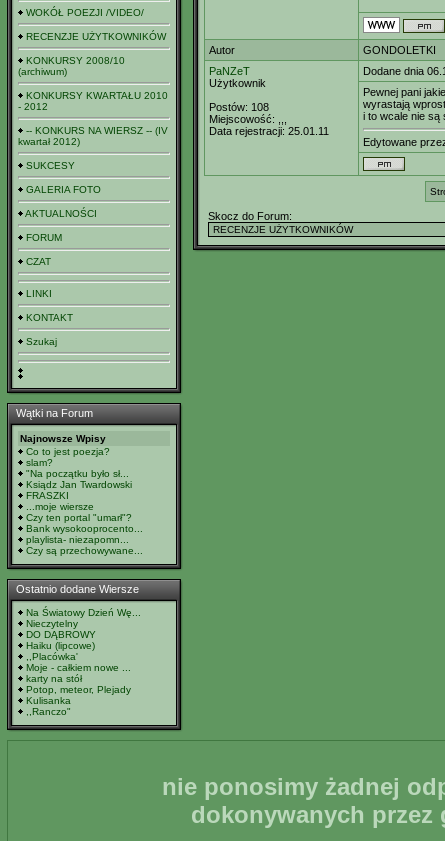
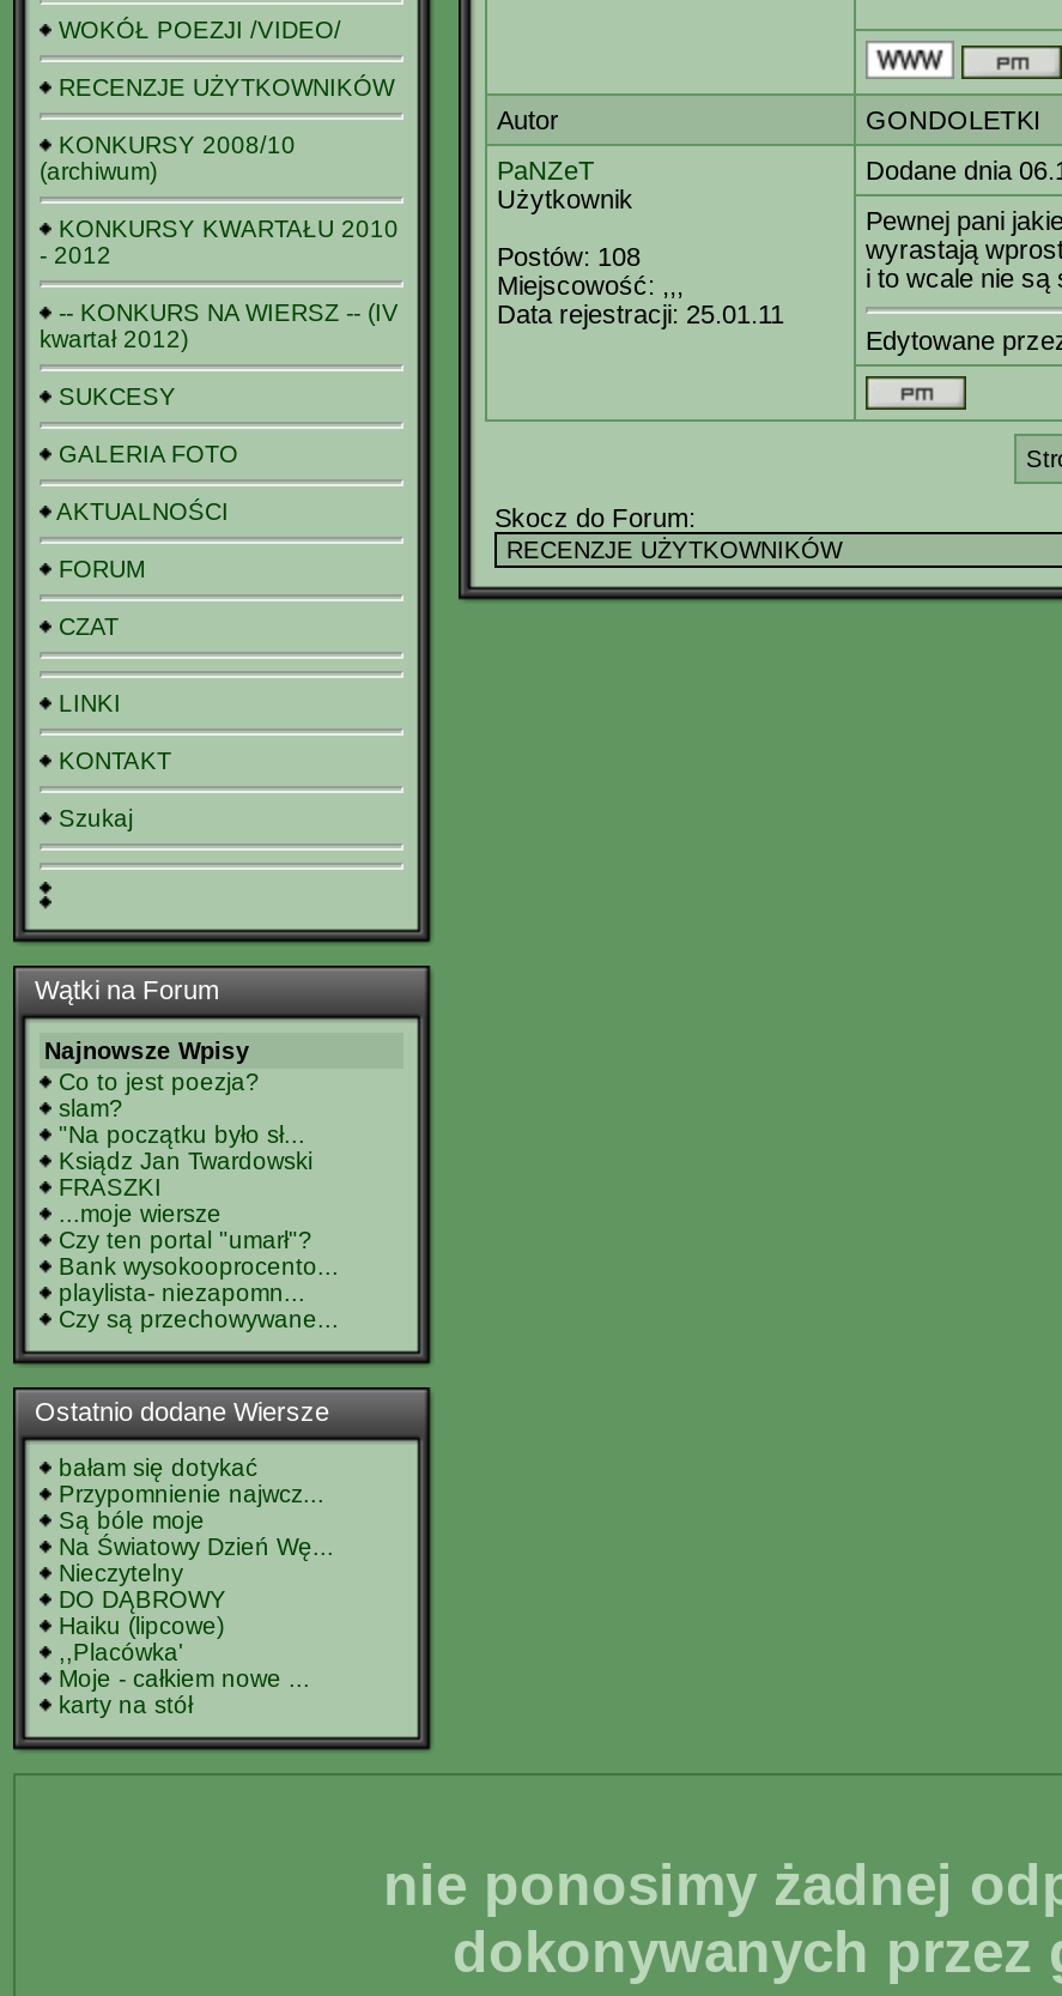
none -> [59,1454,324,1534] bałam się dotykać | Przypomnienie najwcz... | Są bóle moje
moved [26,607,141,684] -> [59,1534,334,1718]: Na Światowy Dzień Wę... | Nieczytelny | DO DĄBROWY | Haiku (lipcowe) | ,,Placówka' | Moje - całkiem nowe ... | karty na stół
[26,684,131,717] Potop, meteor, Plejady | Kulisanka | ,,Ranczo" -> none

